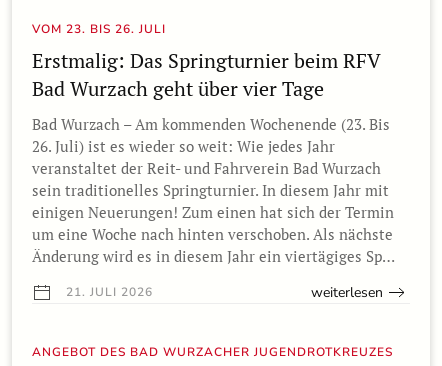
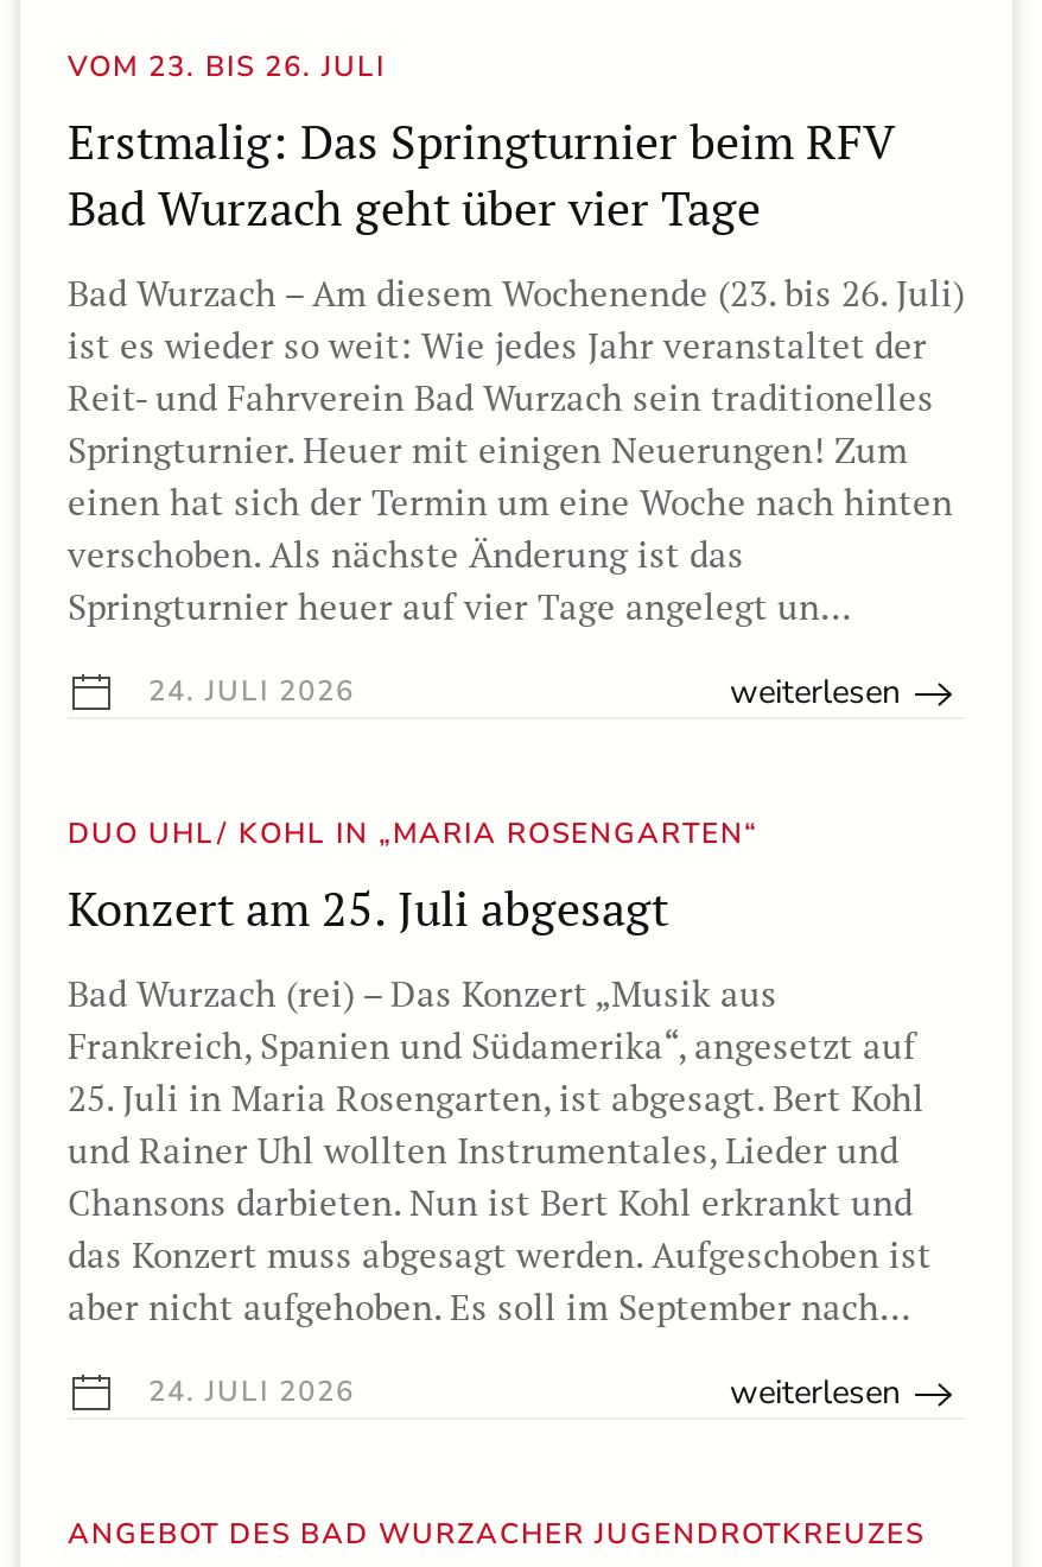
[32,114,395,300] Bad Wurzach – Am kommenden Wochenende (23. Bis | 26. Juli) ist es wieder so weit: Wie jedes Jahr | veranstaltet der Reit- und Fahrverein Bad Wurzach | sein traditionelles Springturnier. In diesem Jahr mit | einigen Neuerungen! Zum einen hat sich der Termin | um eine Woche nach hinten verschoben. Als nächste | Änderung wird es in diesem Jahr ein viertägiges Sp… | 21. JULI 2026 -> [68,268,965,1410] Bad Wurzach – Am diesem Wochenende (23. bis 26. Juli) | ist es wieder so weit: Wie jedes Jahr veranstaltet der | Reit- und Fahrverein Bad Wurzach sein traditionelles | Springturnier. Heuer mit einigen Neuerungen! Zum | einen hat sich der Termin um eine Woche nach hinten | verschoben. Als nächste Änderung ist das | Springturnier heuer auf vier Tage angelegt un… | 24. JULI 2026 | weiterlesen | DUO UHL/ KOHL IN „MARIA ROSENGARTEN“ | Konzert am 25. Juli abgesagt | Bad Wurzach (rei) – Das Konzert „Musik aus | Frankreich, Spanien und Südamerika“, angesetzt auf | 25. Juli in Maria Rosengarten, ist abgesagt. Bert Kohl | und Rainer Uhl wollten Instrumentales, Lieder und | Chansons darbieten. Nun ist Bert Kohl erkrankt und | das Konzert muss abgesagt werden. Aufgeschoben ist | aber nicht aufgehoben. Es soll im September nach… | 24. JULI 2026

